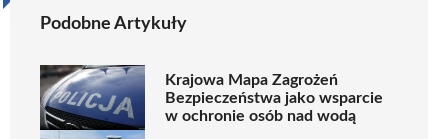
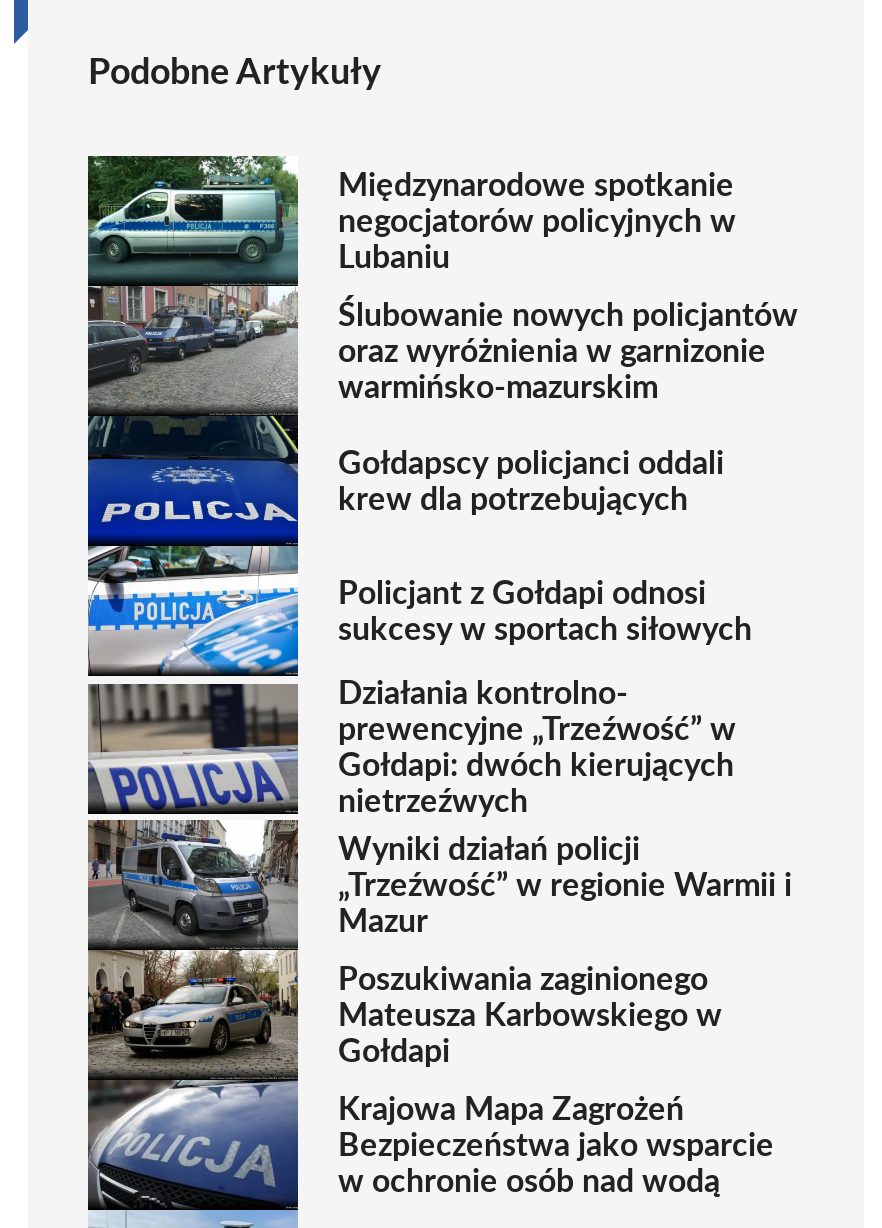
none -> [86,156,798,1082] [image] | Międzynarodowe spotkanie | negocjatorów policyjnych w | Lubaniu | Ślubowanie nowych policjantów | oraz wyróżnienia w garnizonie | warmińsko-mazurskim | Gołdapscy policjanci oddali | krew dla potrzebujących | Policjant z Gołdapi odnosi | sukcesy w sportach siłowych | Działania kontrolno- | prewencyjne „Trzeźwość” w | Gołdapi: dwóch kierujących | nietrzeźwych | Wyniki działań policji | „Trzeźwość” w regionie Warmii i | Mazur | Poszukiwania zaginionego | Mateusza Karbowskiego w | Gołdapi

